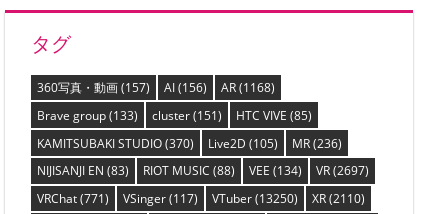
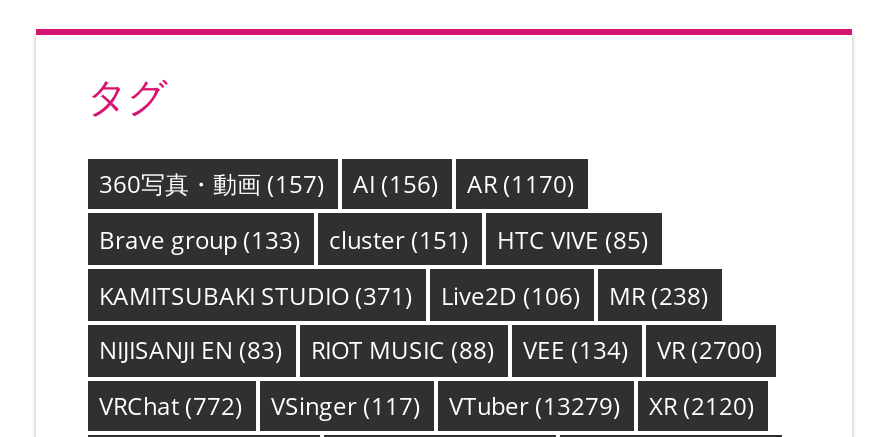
[36,79,274,96] 360写真・動画(157) AI (156) AR (1168) -> [99,167,575,201] 360写真・動画(157) AI (156) AR (1170)
[36,134,193,151] KAMITSUBAKI STUDIO (370) -> [99,278,413,312] KAMITSUBAKI STUDIO (371)
[207,134,277,151] Live2D (105) -> [441,278,581,312] Live2D (106)
[291,134,341,151] MR (236) -> [609,278,709,312] MR (238)
[36,162,368,179] NIJISANJI EN (83) RIOT MUSIC (88) VEE (134) VR (2697) -> [99,334,763,368] NIJISANJI EN (83) RIOT MUSIC (88) VEE (134) VR (2700)
[36,190,108,207] VRChat (771) -> [99,389,243,423] VRChat (772)
[211,190,297,207] VTuber (13250) -> [449,389,621,423] VTuber (13279)
[311,190,364,207] XR (2110) -> [649,389,755,423] XR (2120)

